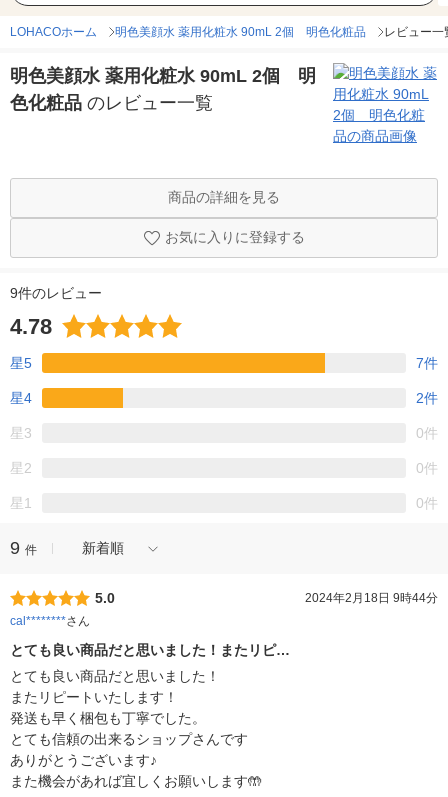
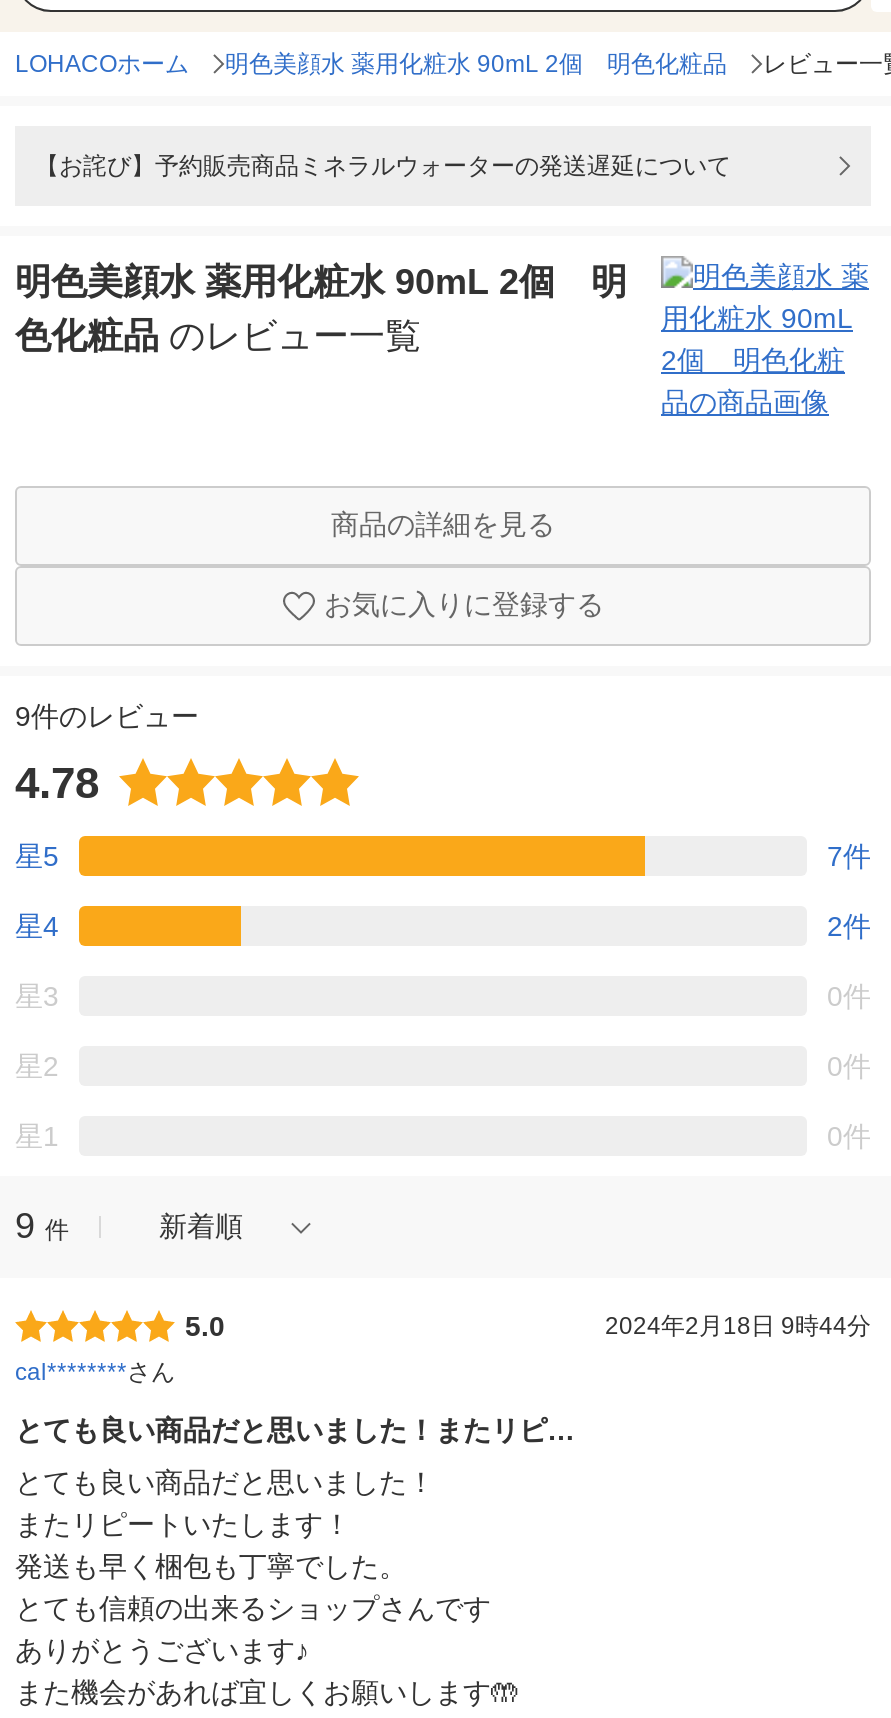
none -> [35,152,731,180] 【お詫び】予約販売商品ミネラルウォーターの発送遅延について

